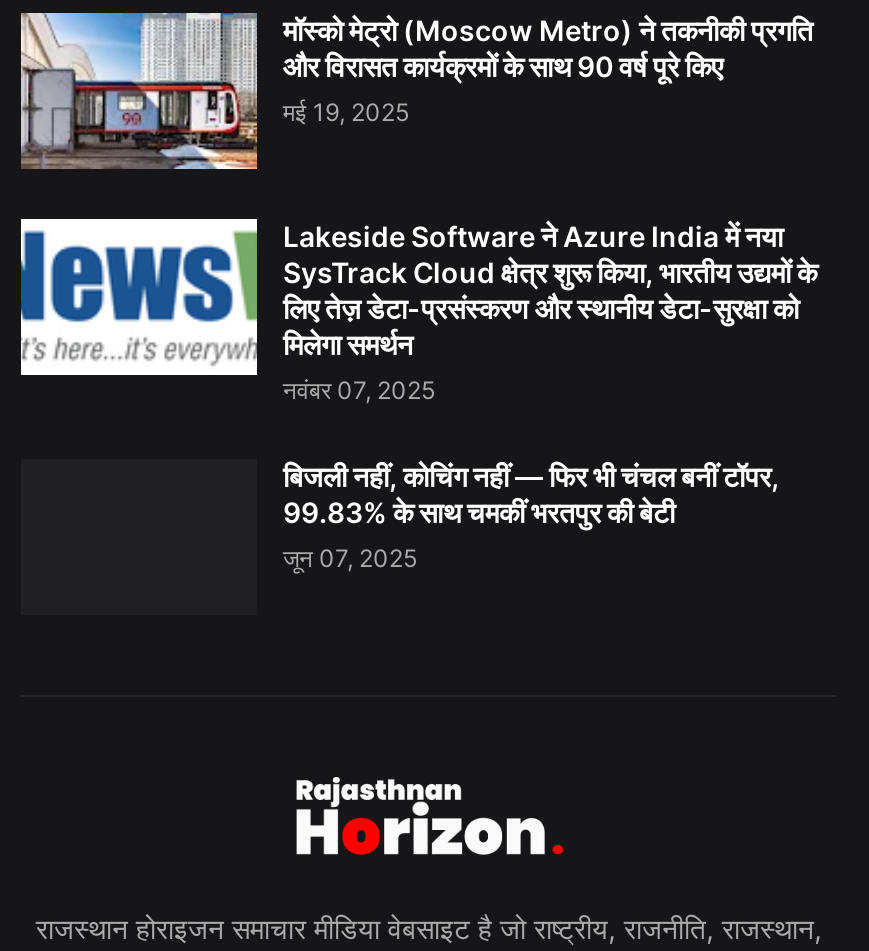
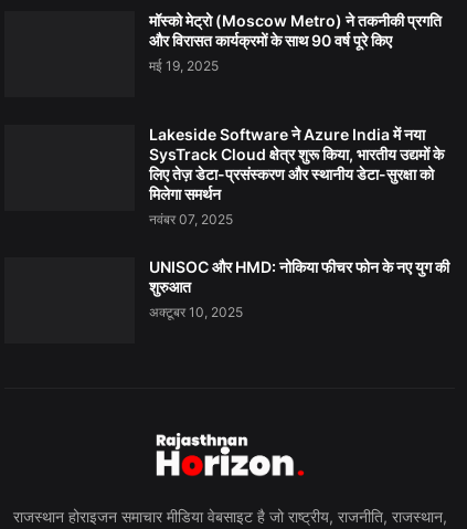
[19,11,259,171] [image] -> none
[19,217,259,377] [image] -> none
[283,460,779,574] बिजली नहीं, कोचिंग नहीं — फिर भी चंचल बनीं टॉपर, | 99.83% के साथ चमकीं भरतपुर की बेटी | जून 07, 2025 -> [149,258,449,321] UNISOC और HMD: नोकिया फीचर फोन के नए युग की | शुरुआत | अक्टूबर 10, 2025

